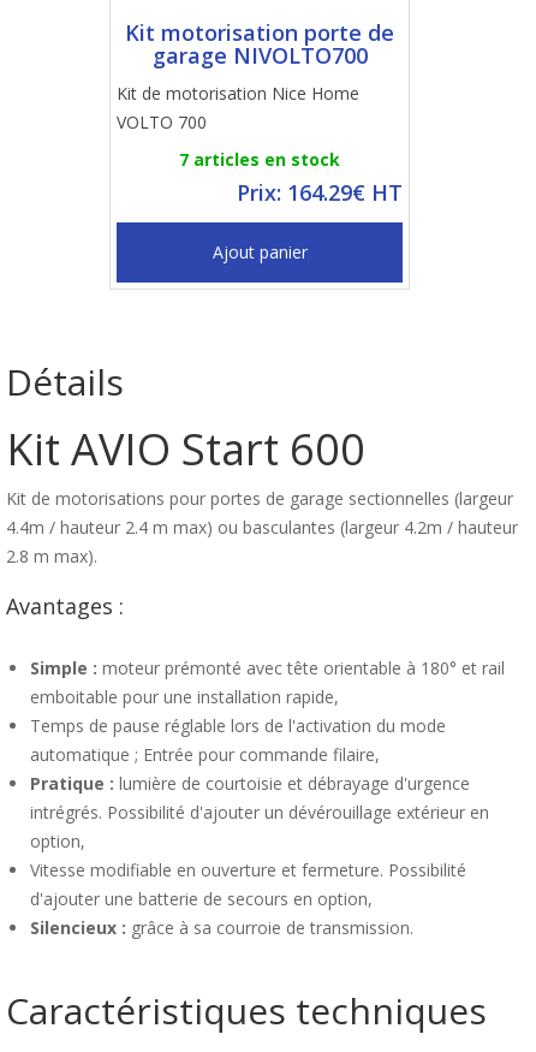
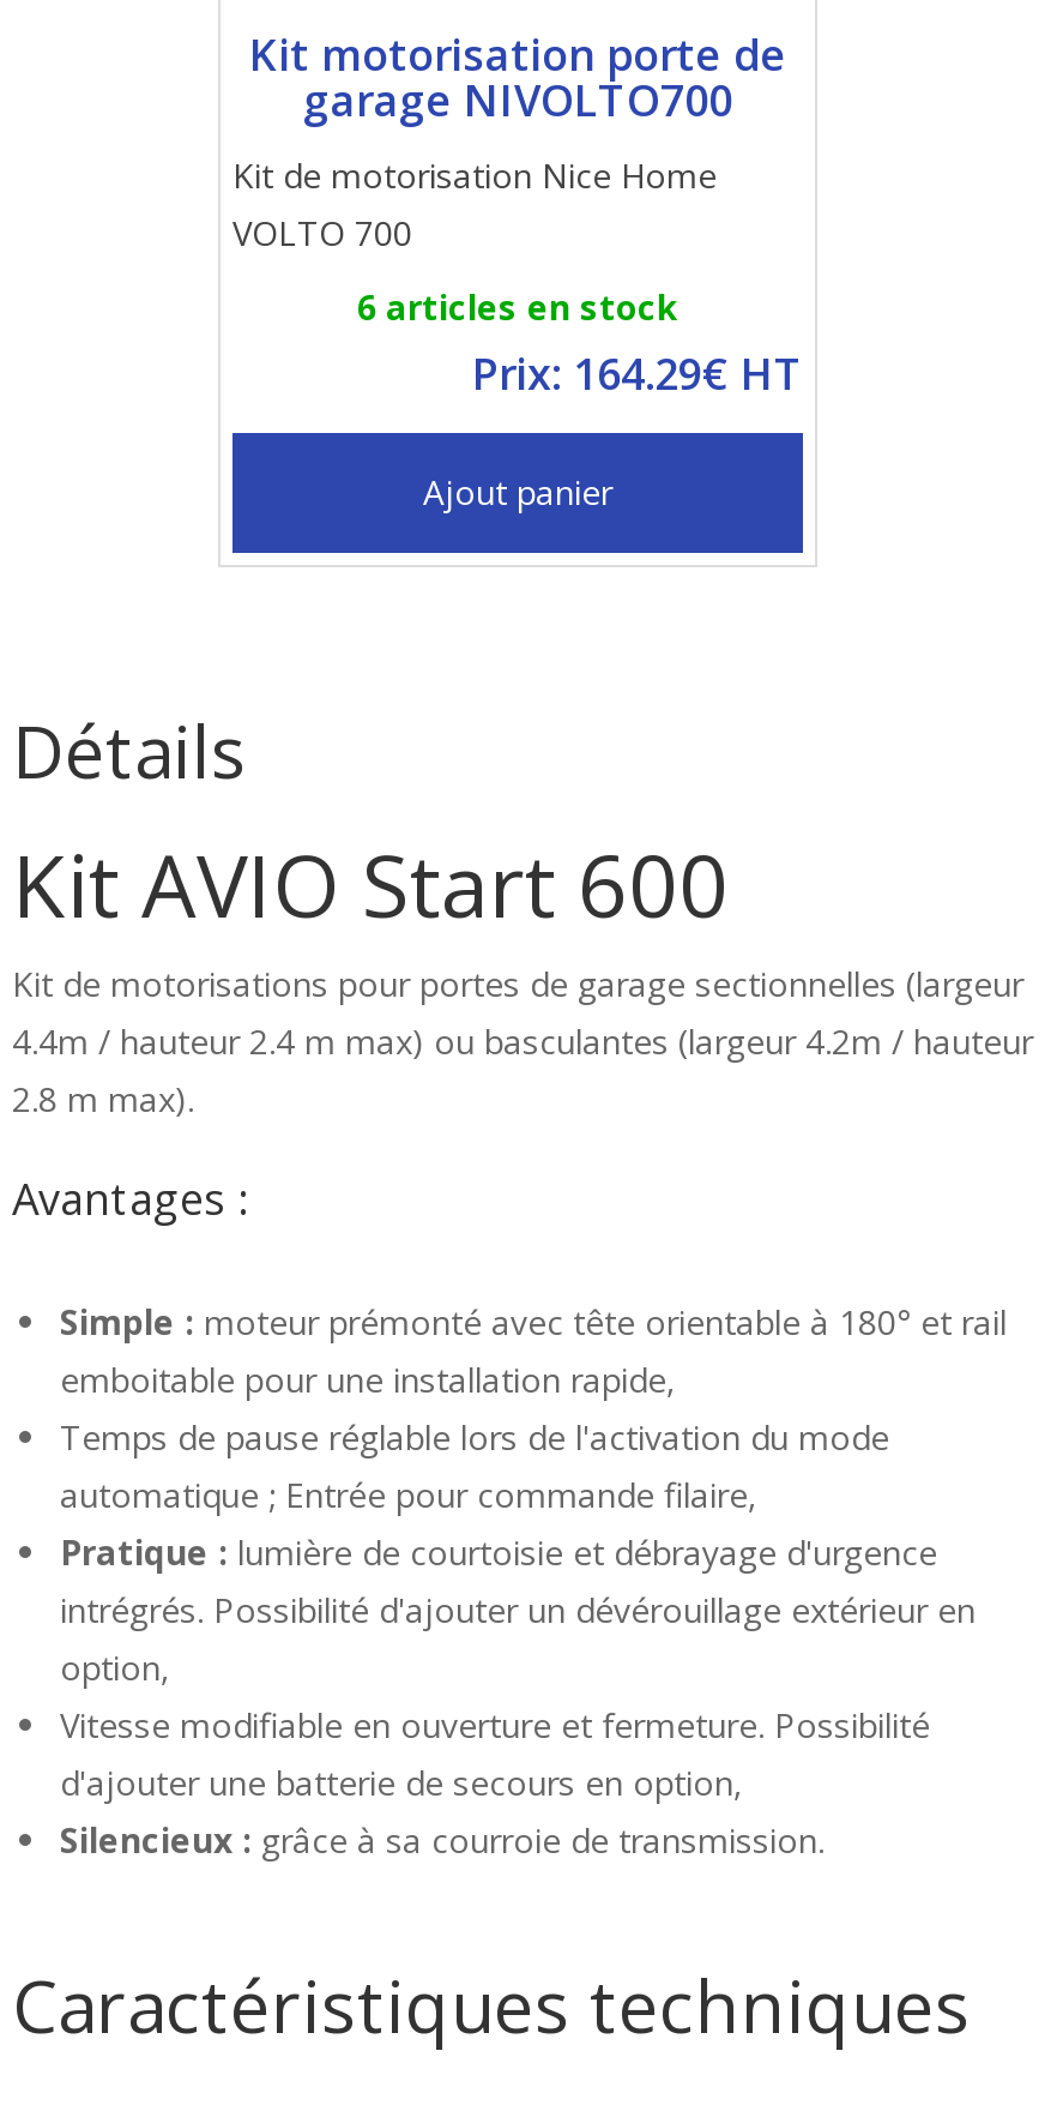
[179,148,340,171] 7 articles en stock -> [357,284,678,330] 6 articles en stock

